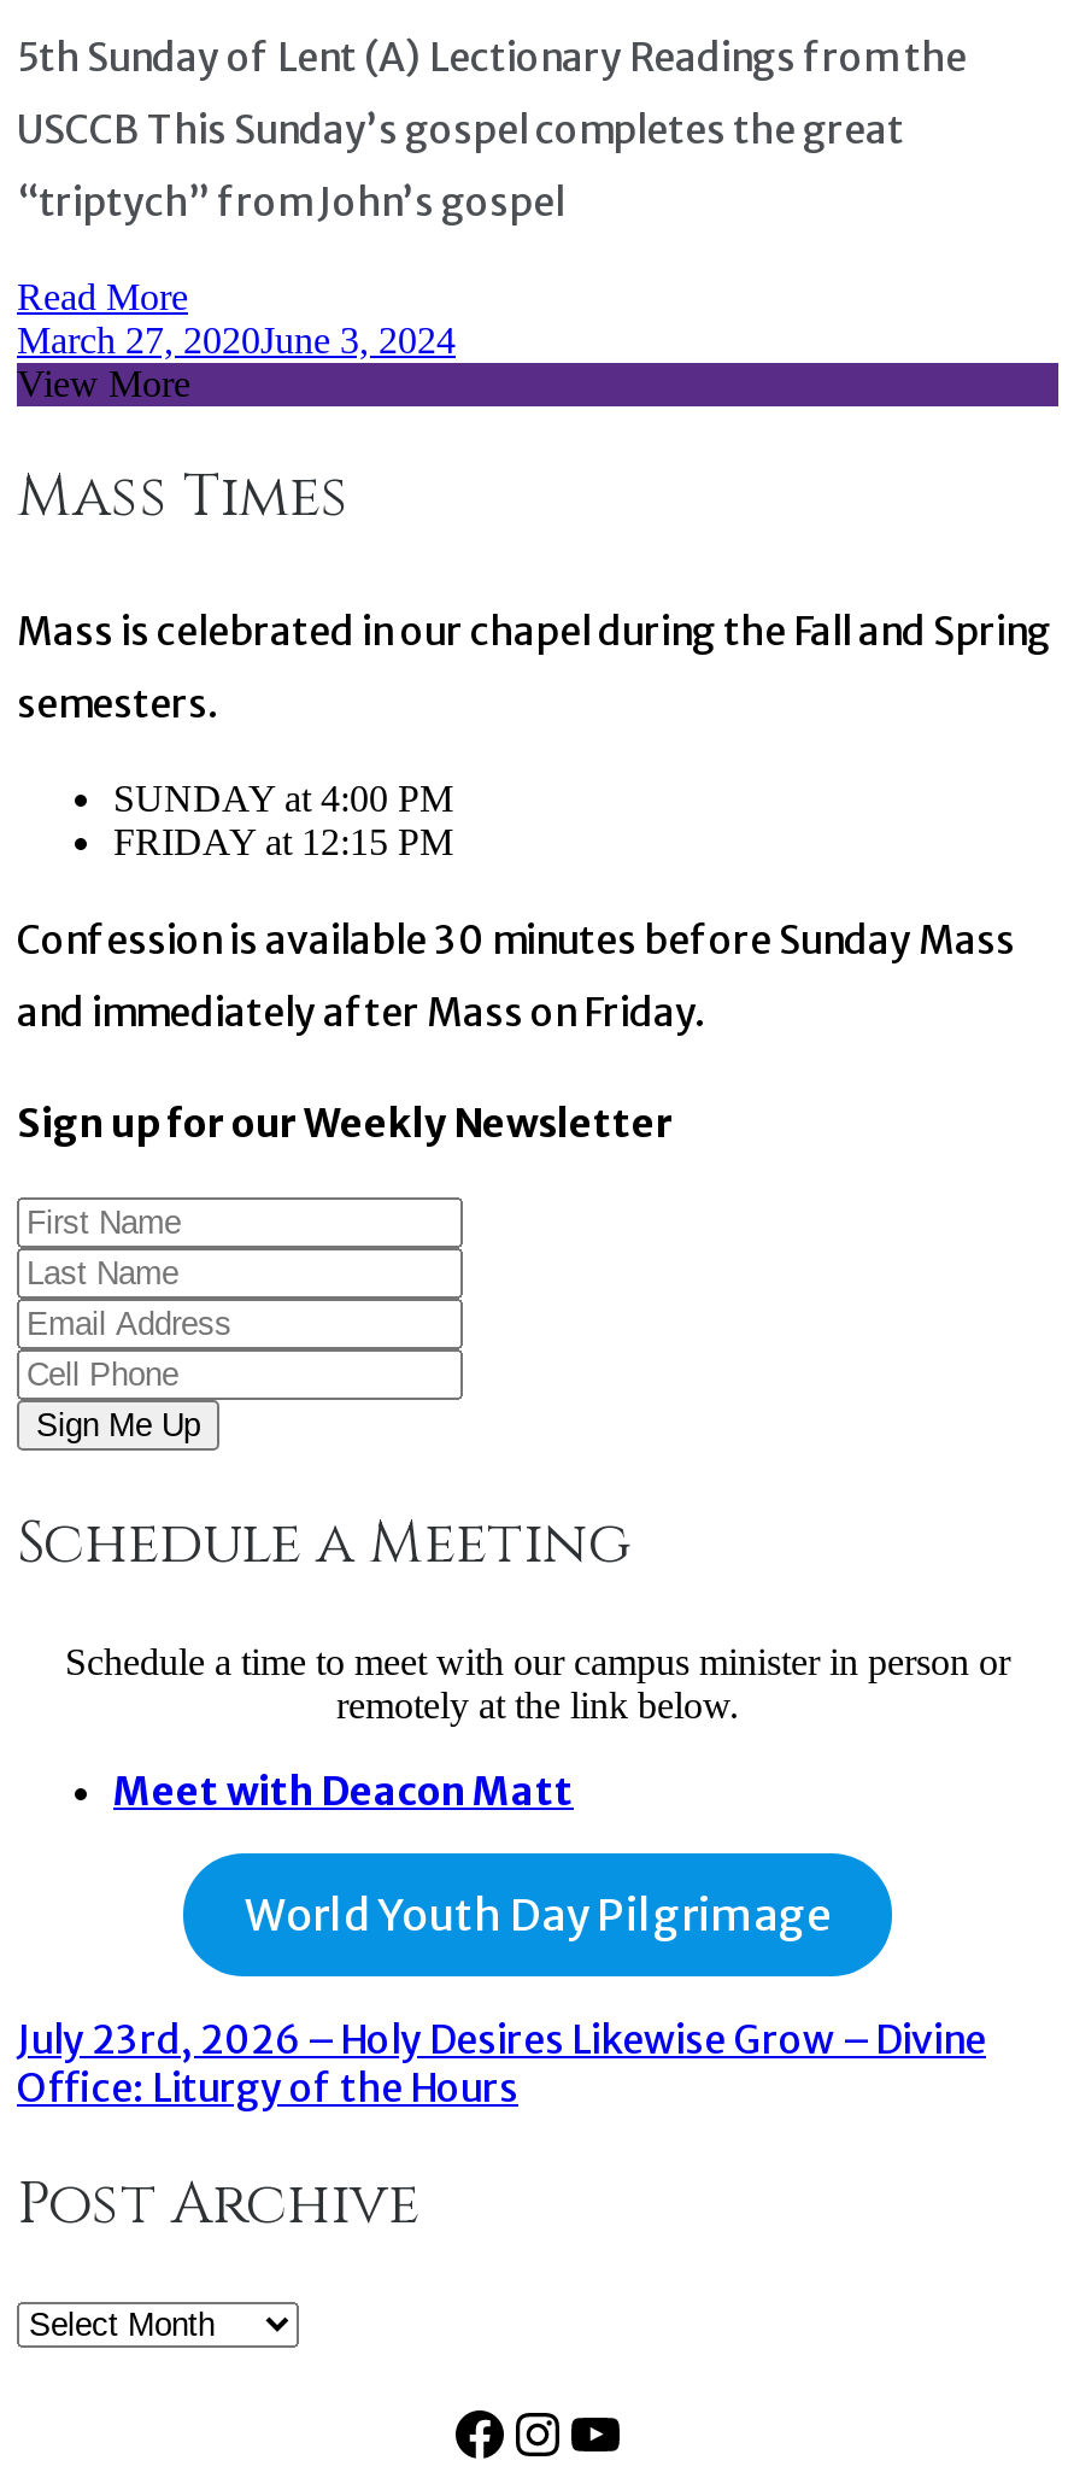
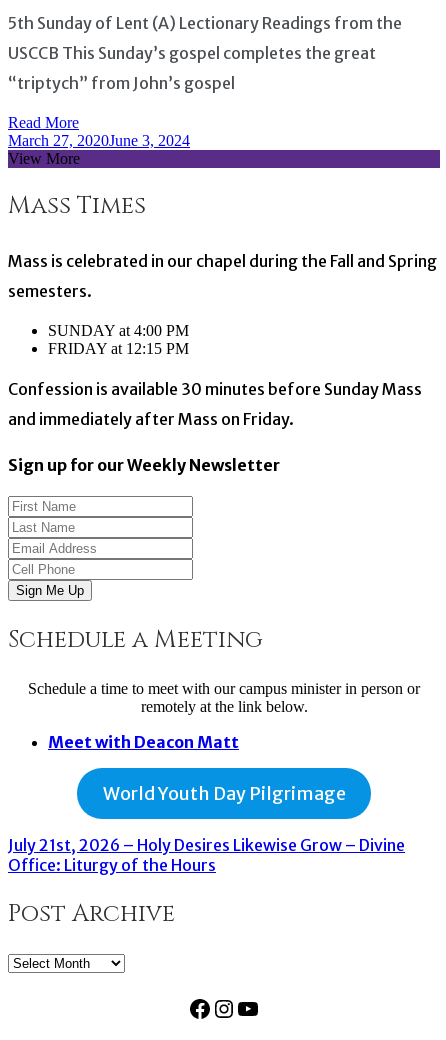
[17,2015,986,2064] July 23rd, 2026 – Holy Desires Likewise Grow – Divine -> [8,835,405,855] July 21st, 2026 – Holy Desires Likewise Grow – Divine

